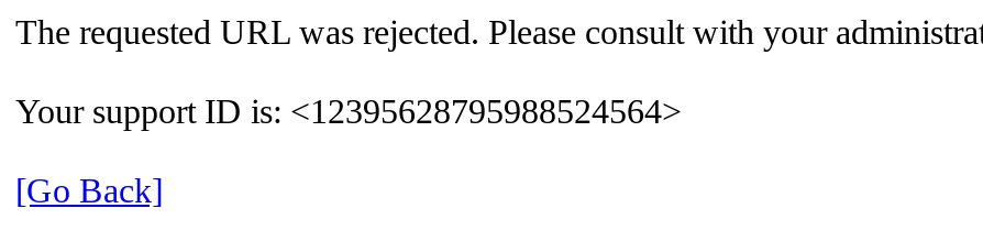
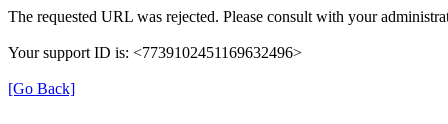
[15,92,682,130] Your support ID is: <12395628795988524564> -> [8,44,302,61] Your support ID is: <7739102451169632496>

